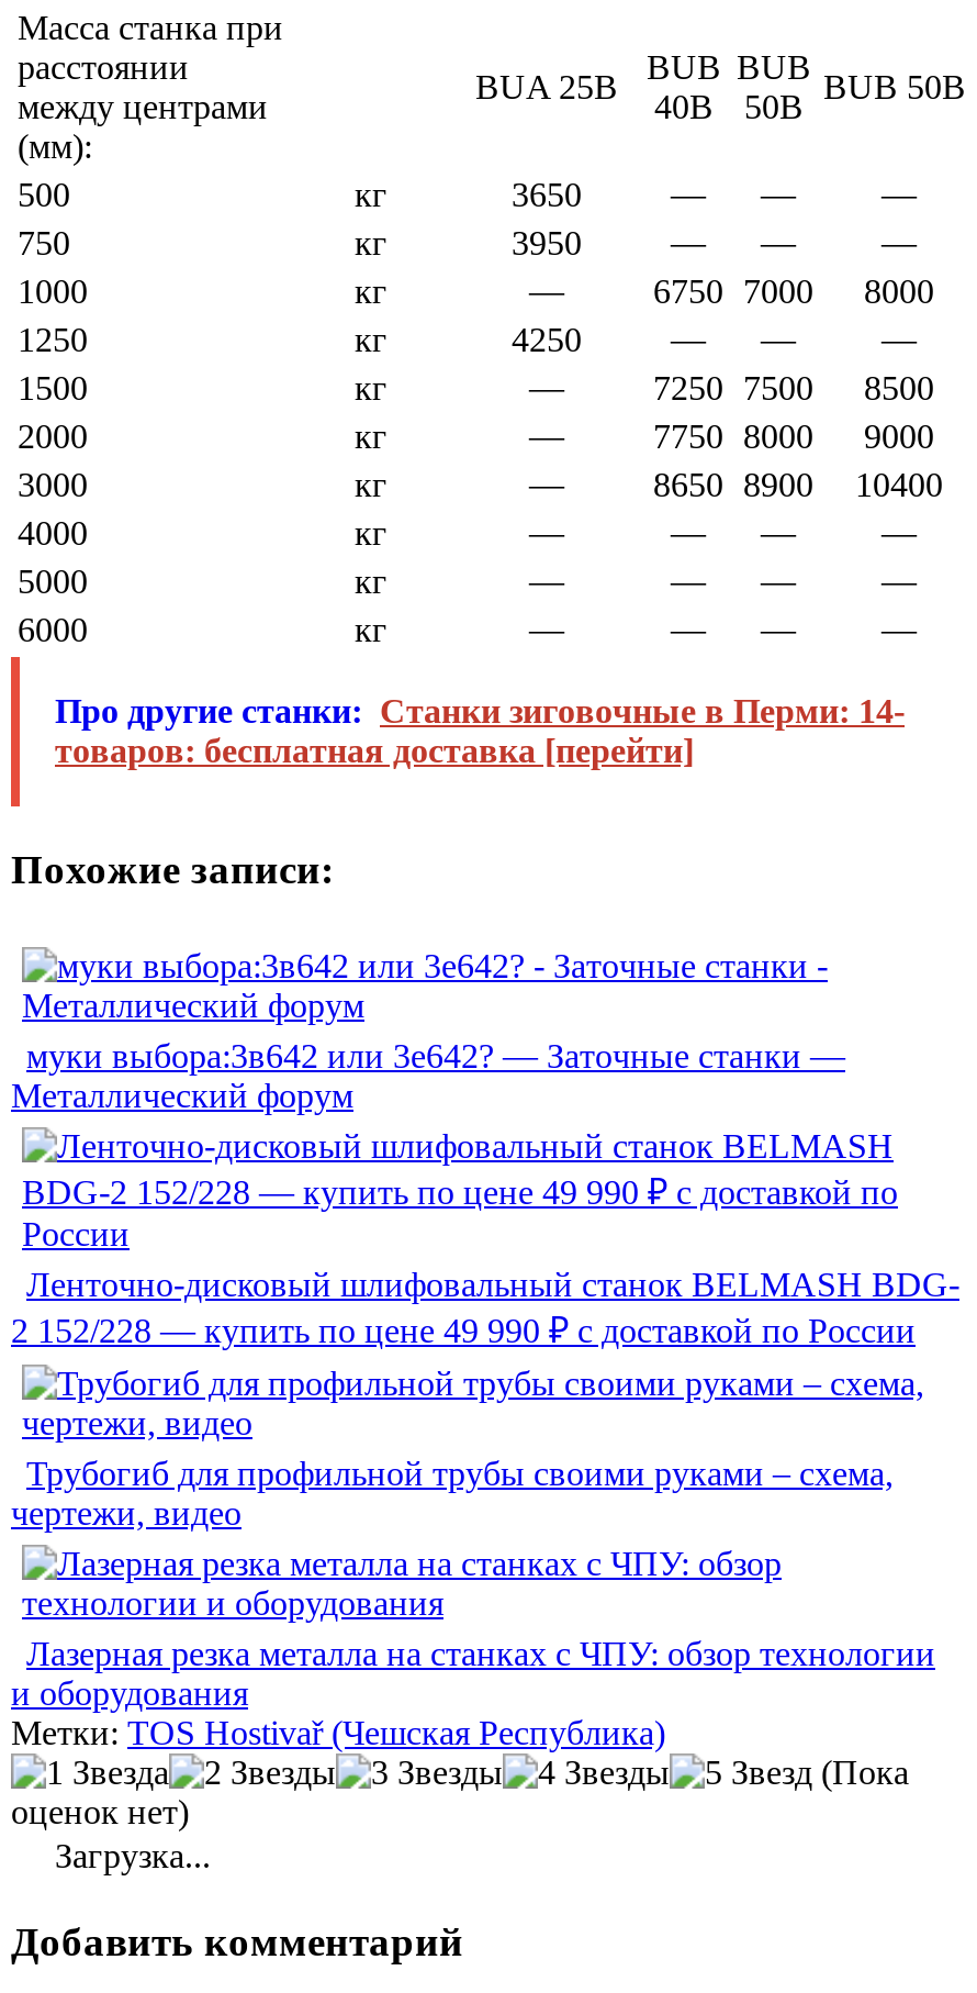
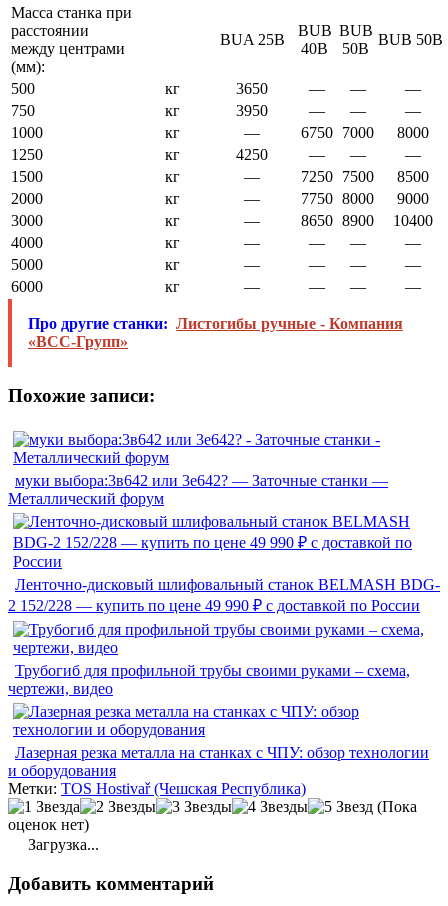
[55,691,905,768] Про другие станки: Станки зиговочные в Перми: 14- | товаров: бесплатная доставка [перейти] -> [28,314,403,349] Про другие станки: Листогибы ручные - Компания | «ВСС-Групп»

